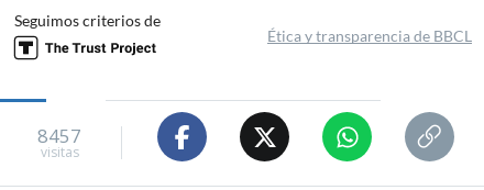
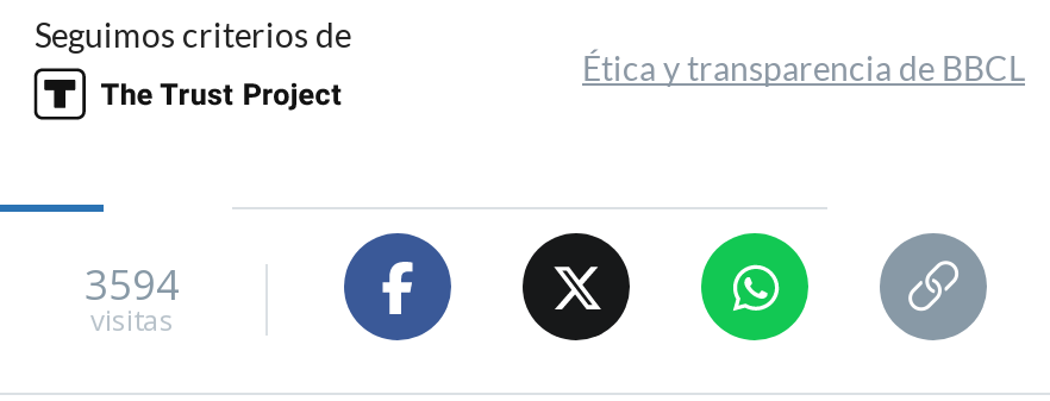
[37,123,81,148] 8457 -> [85,256,180,311] 3594

